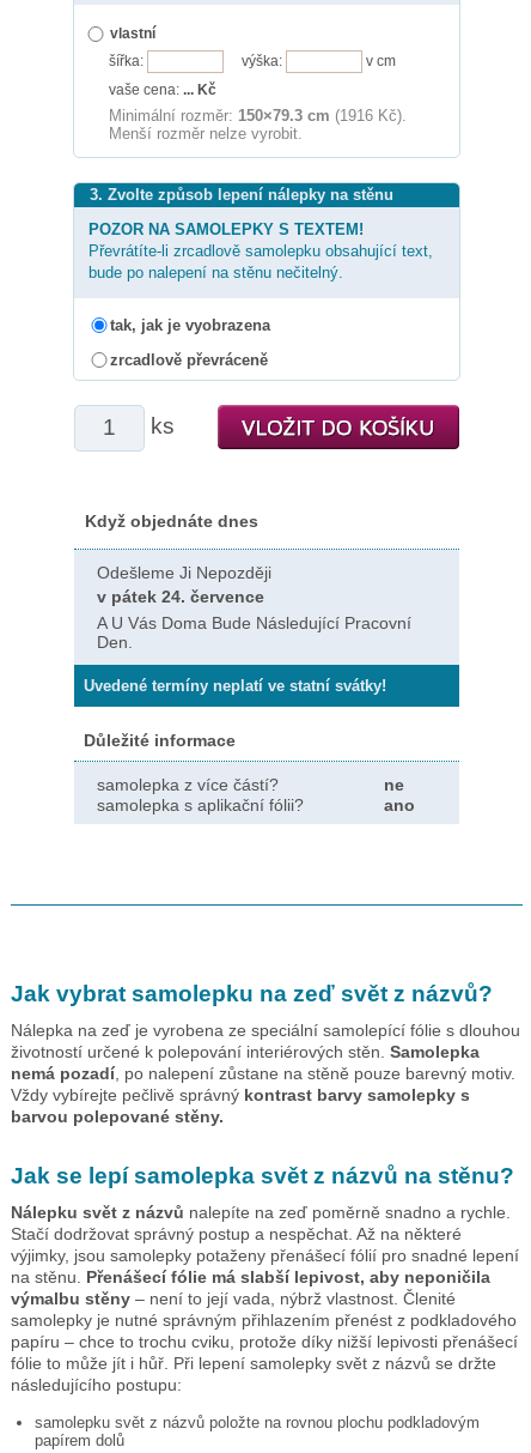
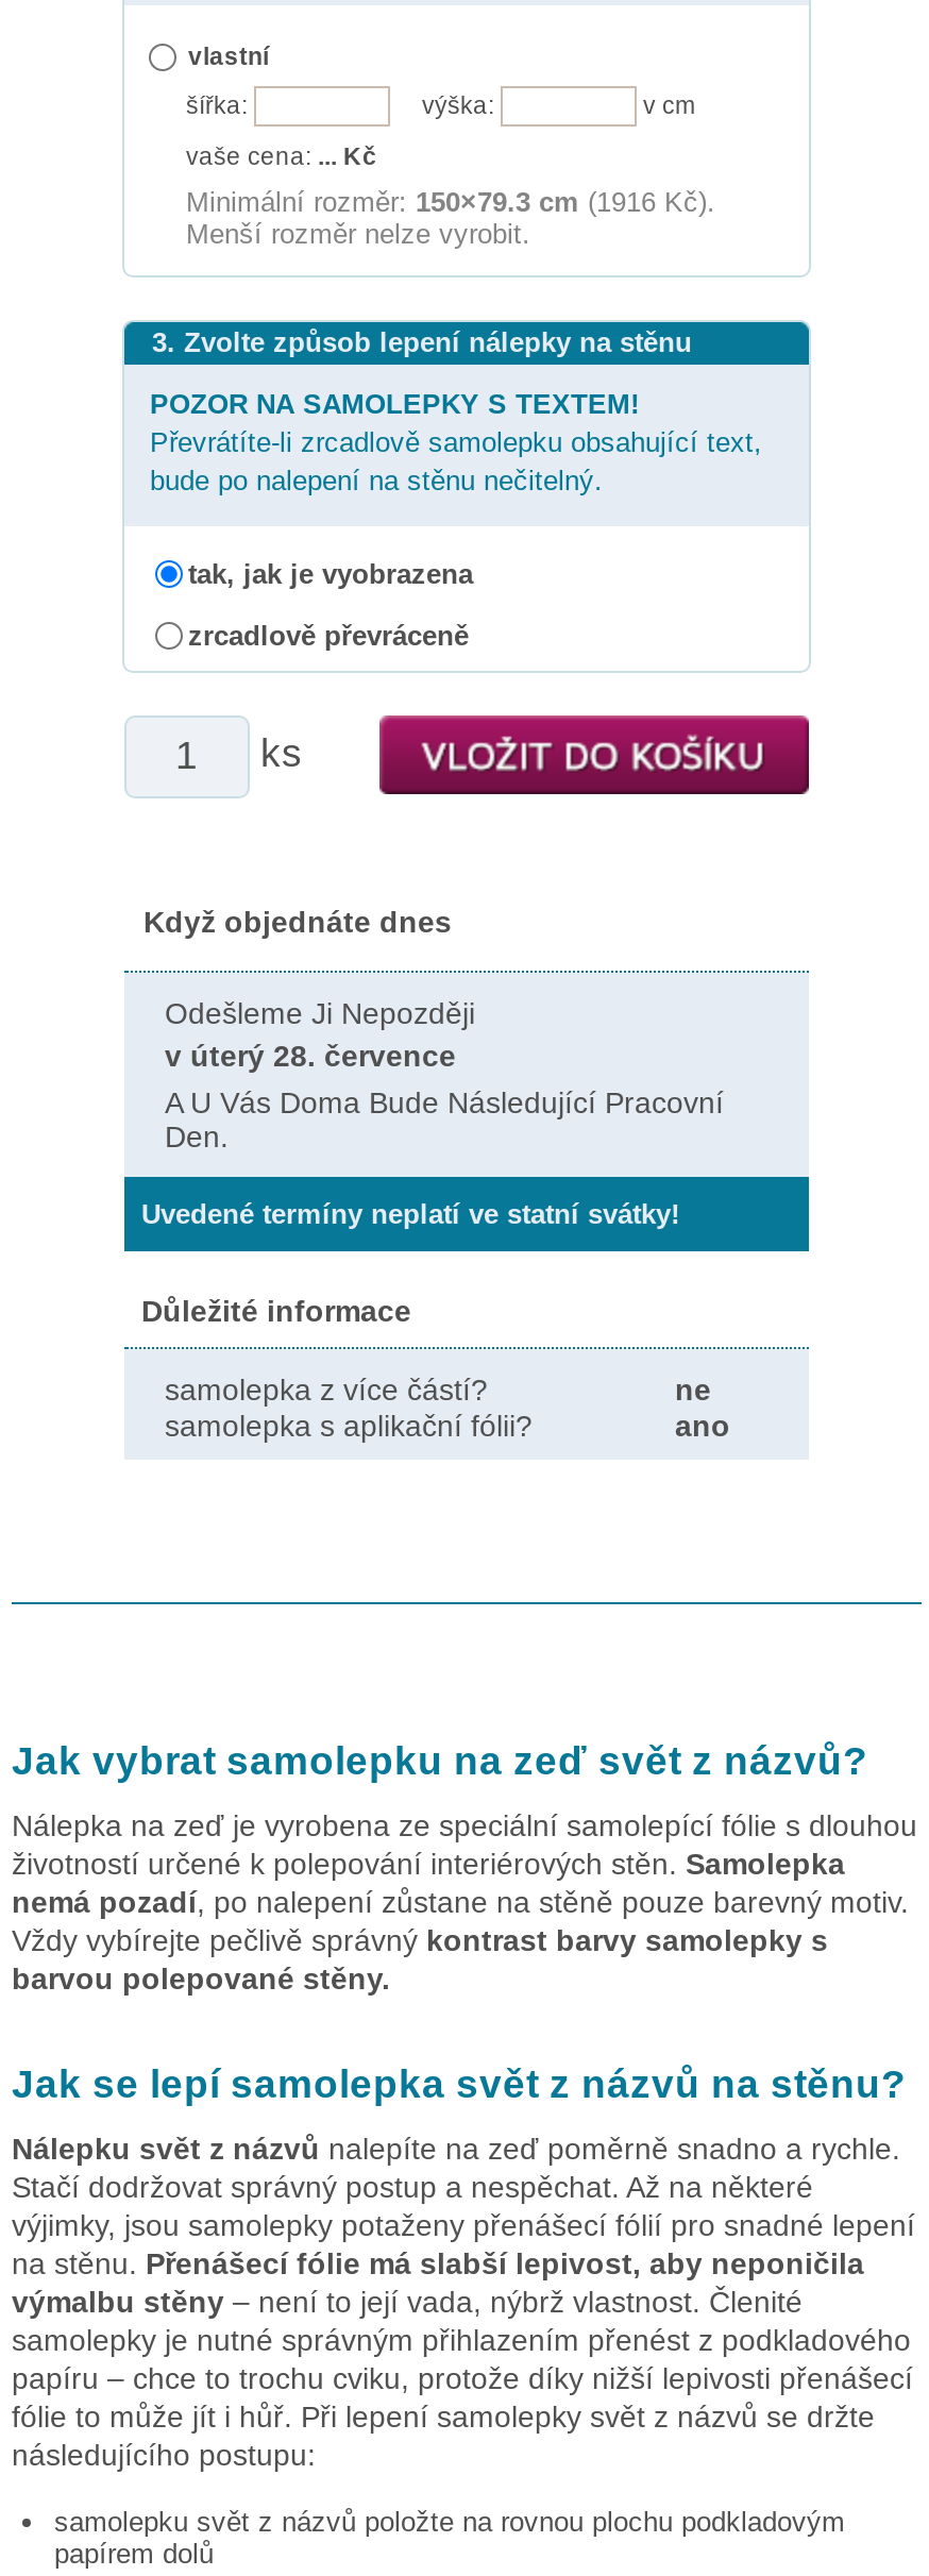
[97,587,264,606] v pátek 24. července -> [165,1039,456,1073] v úterý 28. července

